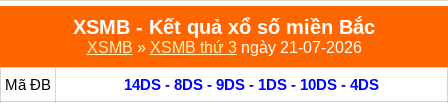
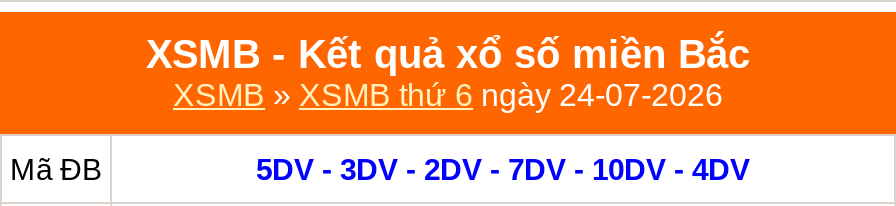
[86,39,361,56] XSMB» XSMB thứ 3 ngày 21-07-2026 -> [173,78,723,112] XSMB» XSMB thứ 6 ngày 24-07-2026
[124,76,379,93] 14DS - 8DS - 9DS - 1DS - 10DS - 4DS -> [256,152,750,186] 5DV - 3DV - 2DV - 7DV - 10DV - 4DV

